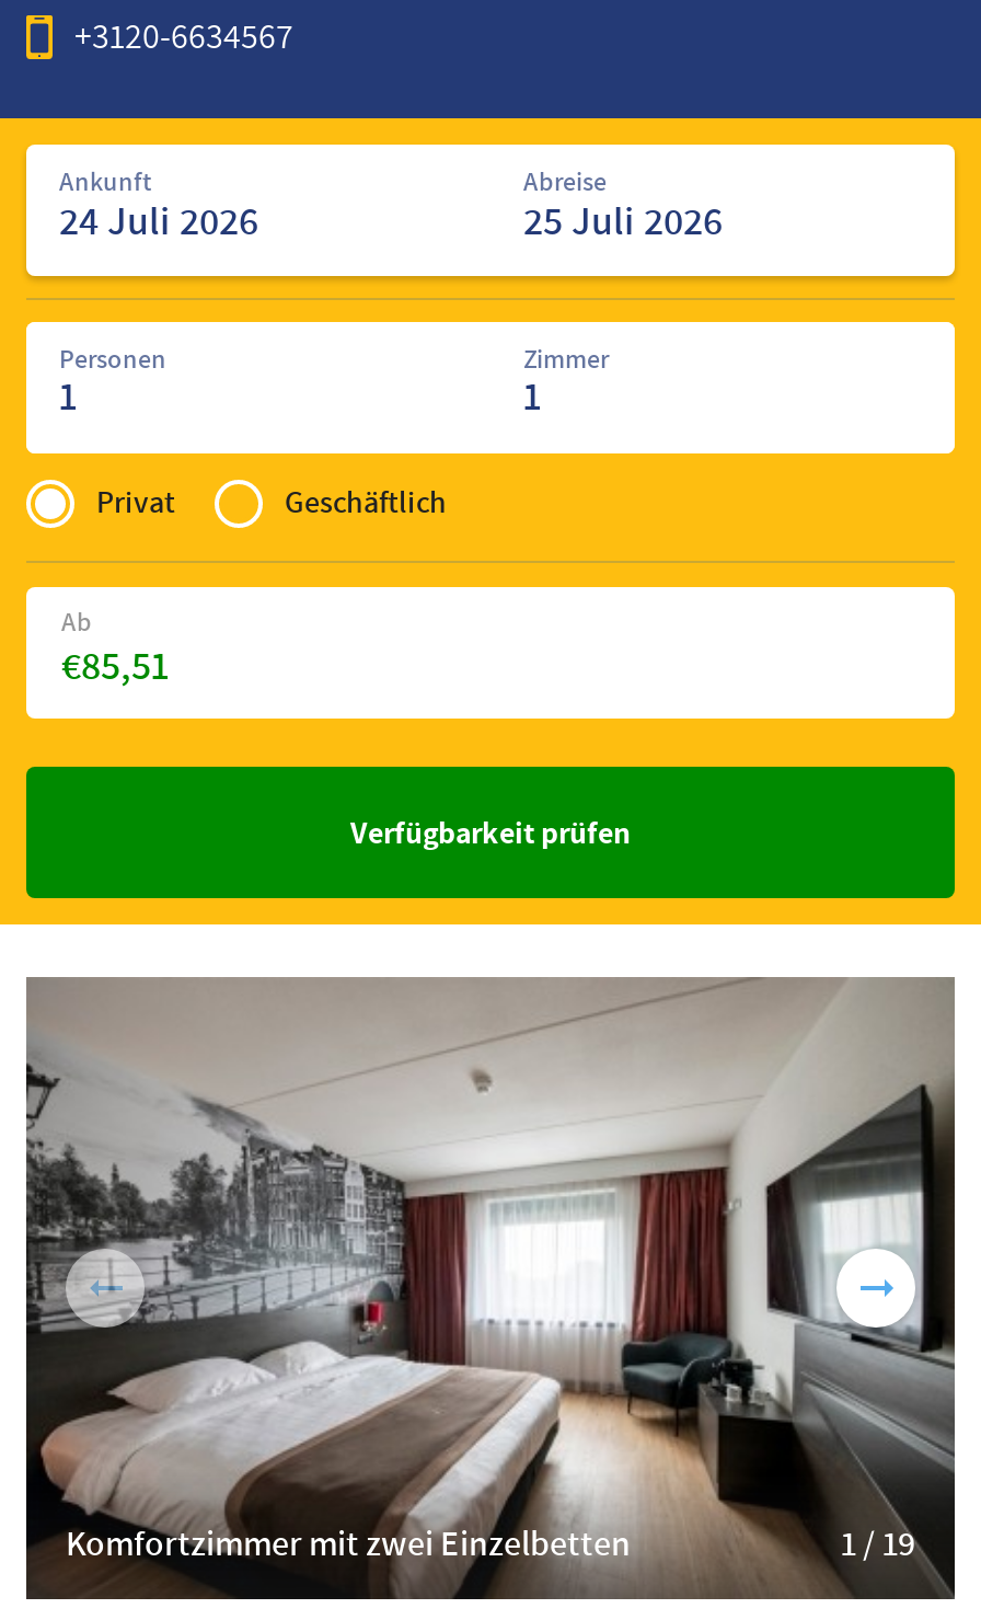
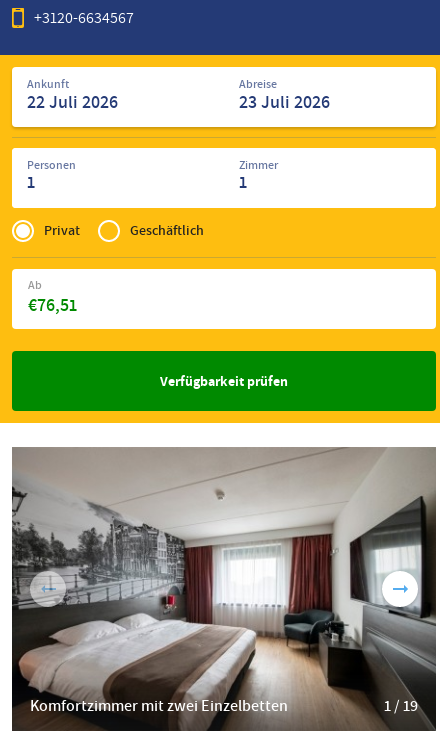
[61,640,169,694] €85,51 -> [28,293,77,318] €76,51

